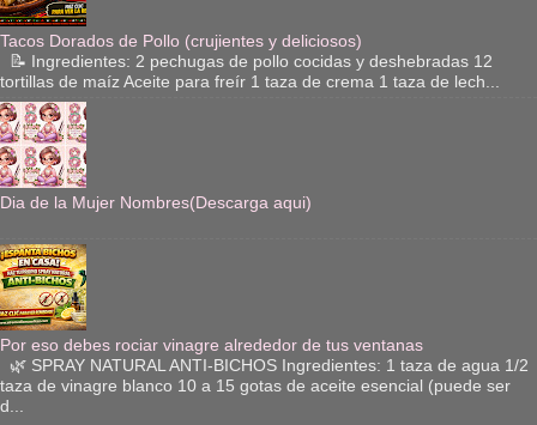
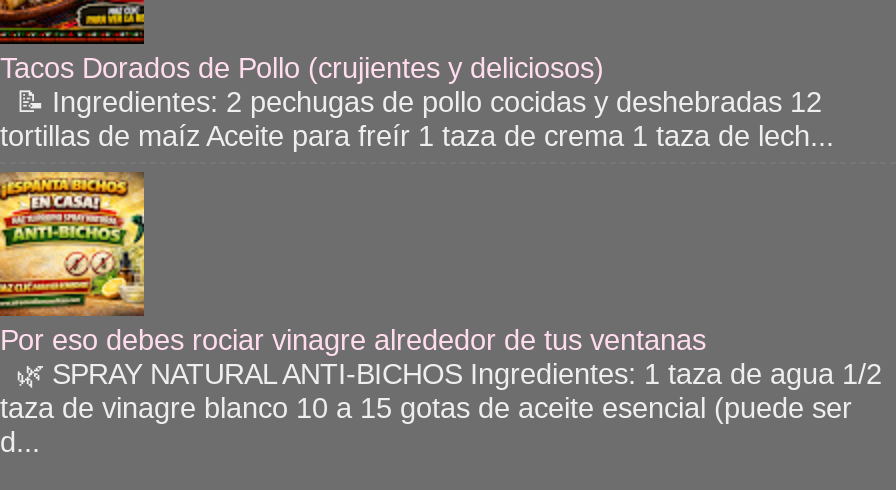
[0,101,312,212] [image] | Dia de la Mujer Nombres(Descarga aqui) -> none

